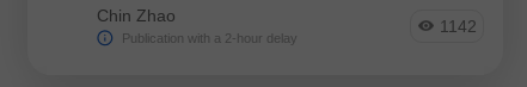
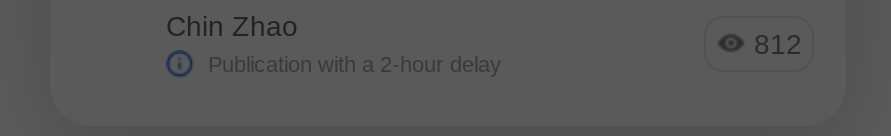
[440,17,477,36] 1142 -> [754,28,802,60] 812

